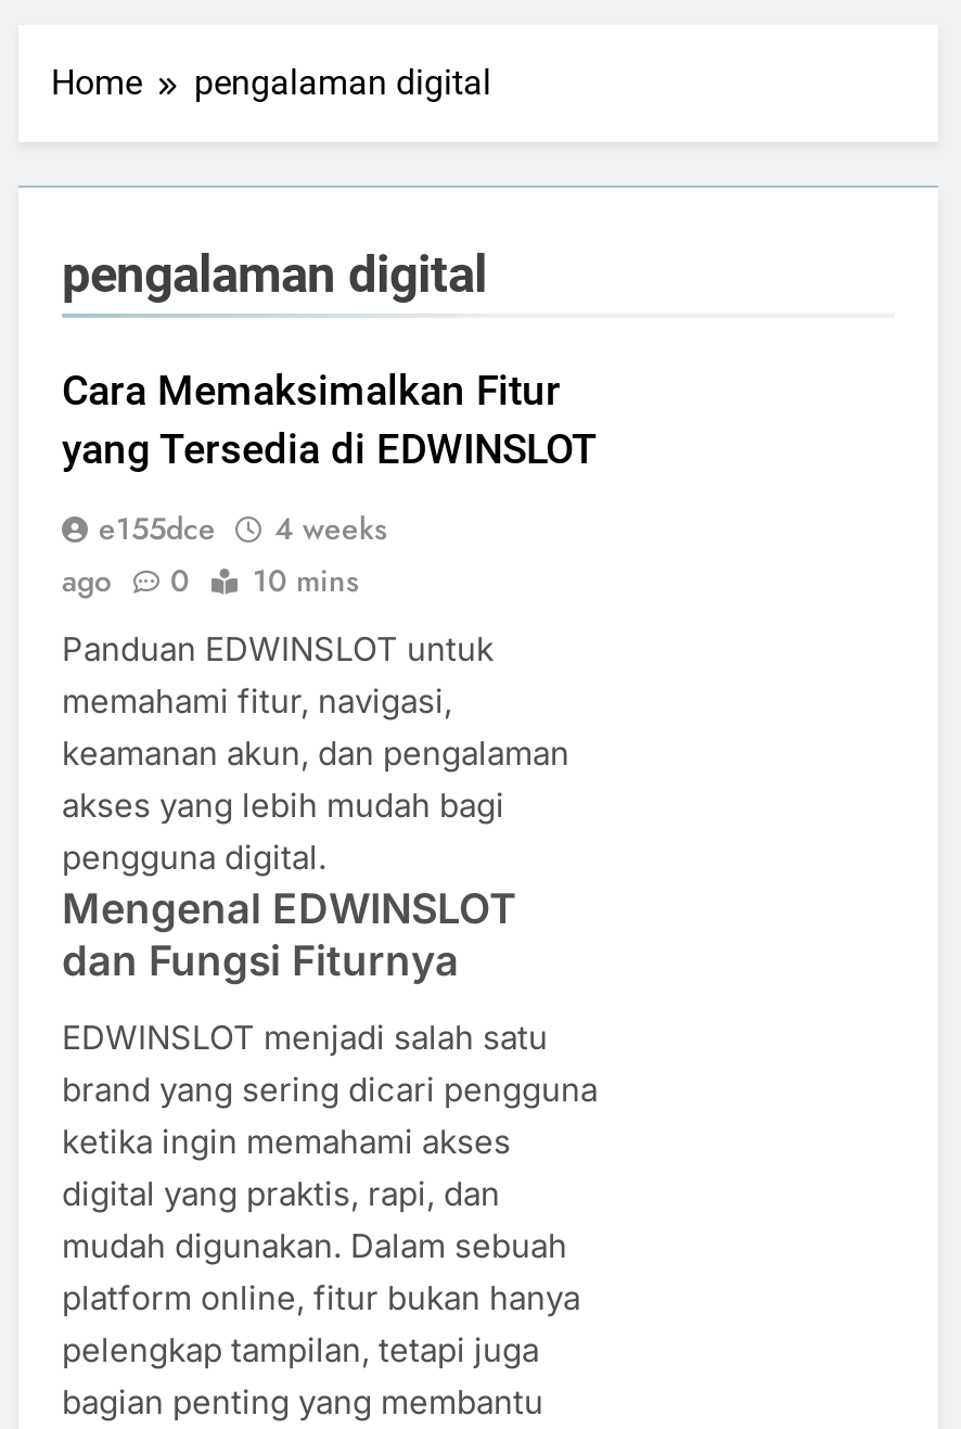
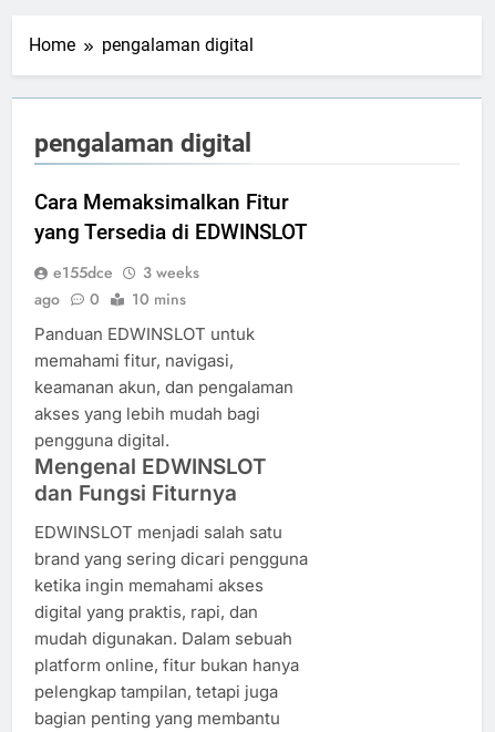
[99,507,387,550] e155dce 4 weeks -> [53,261,199,283] e155dce 3 weeks

